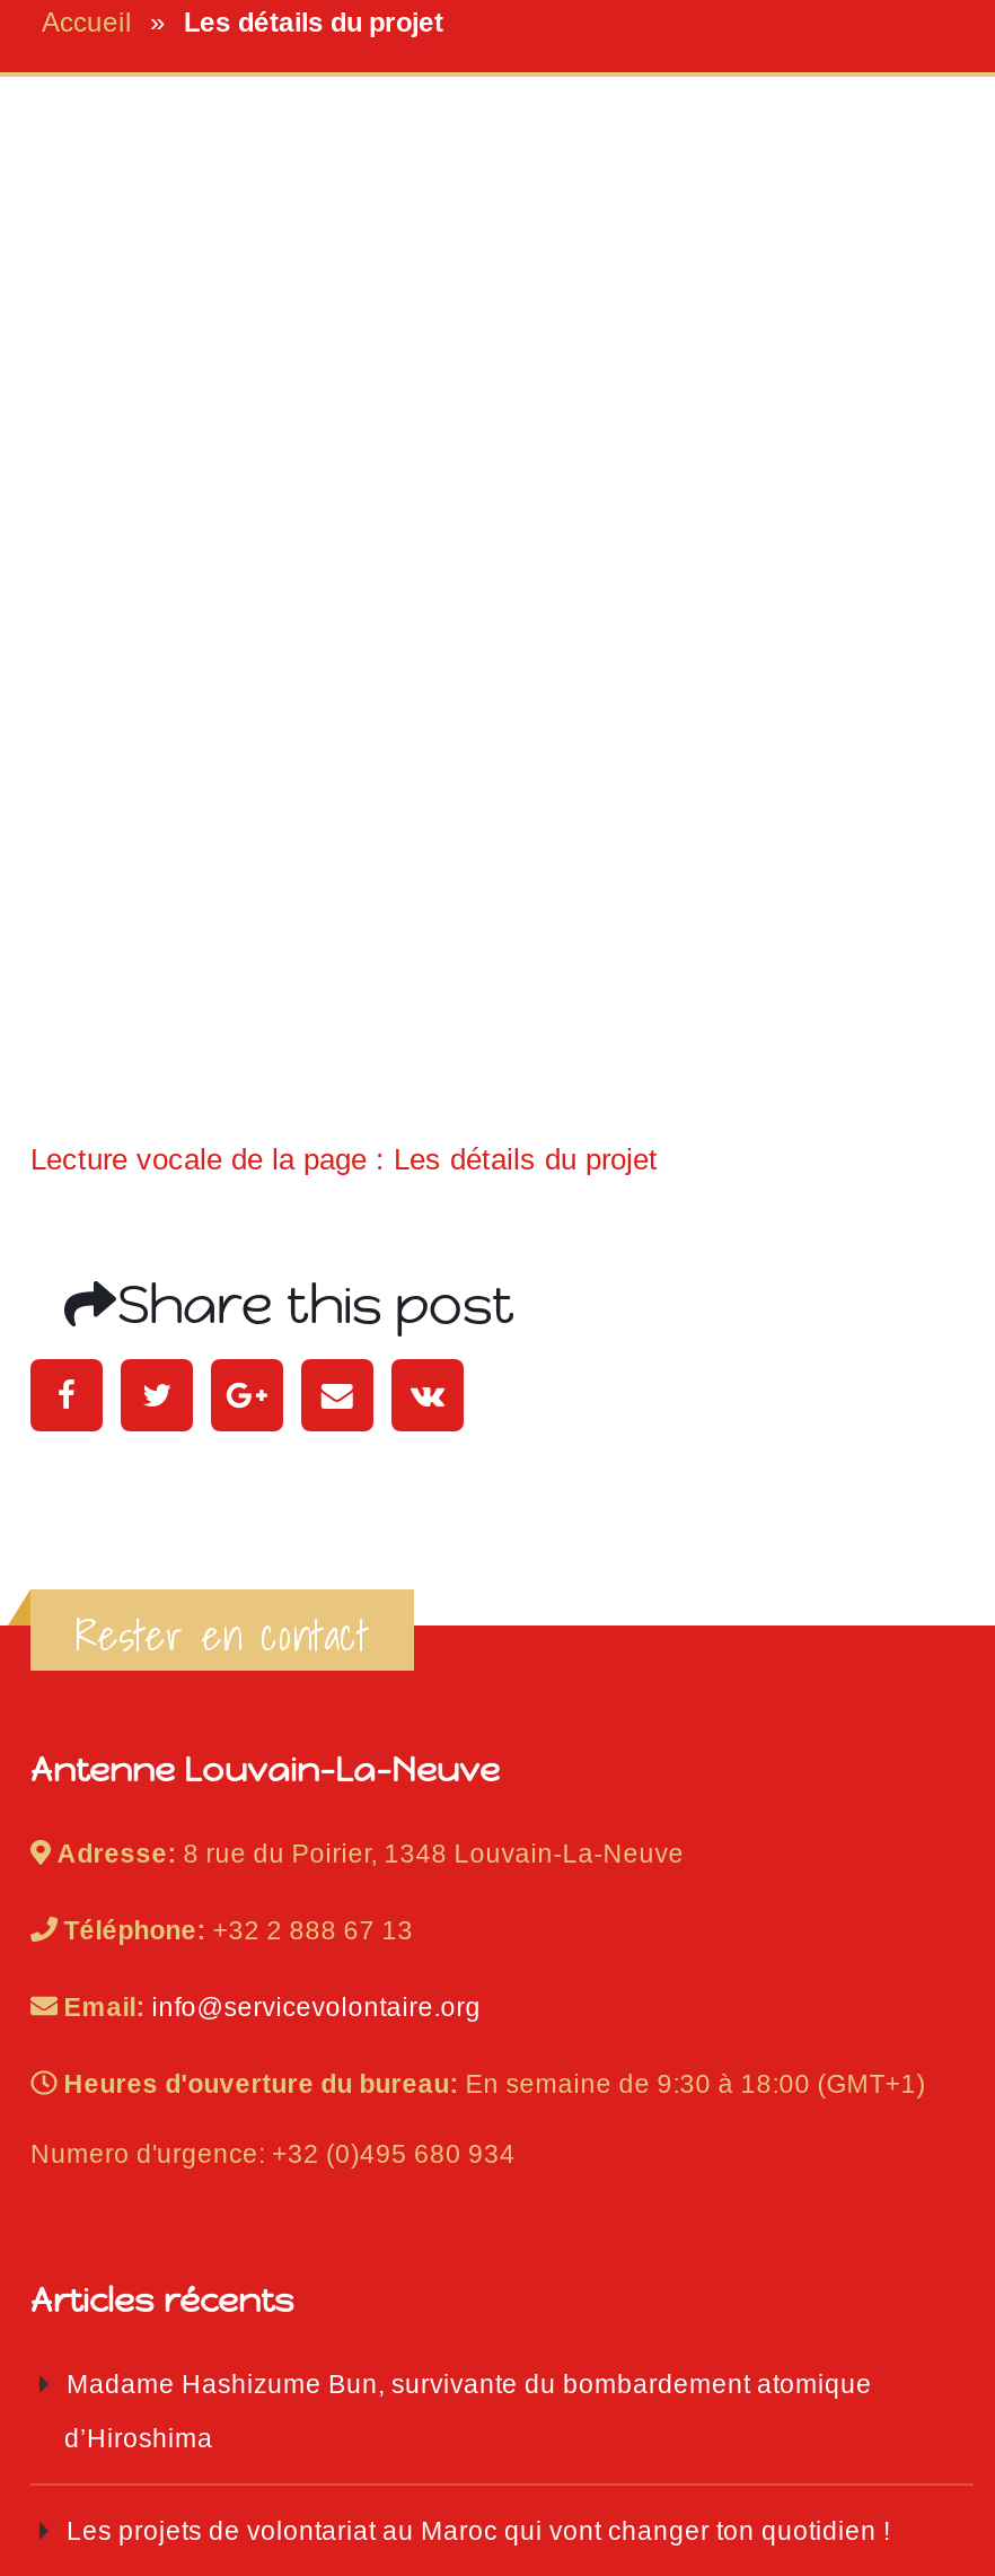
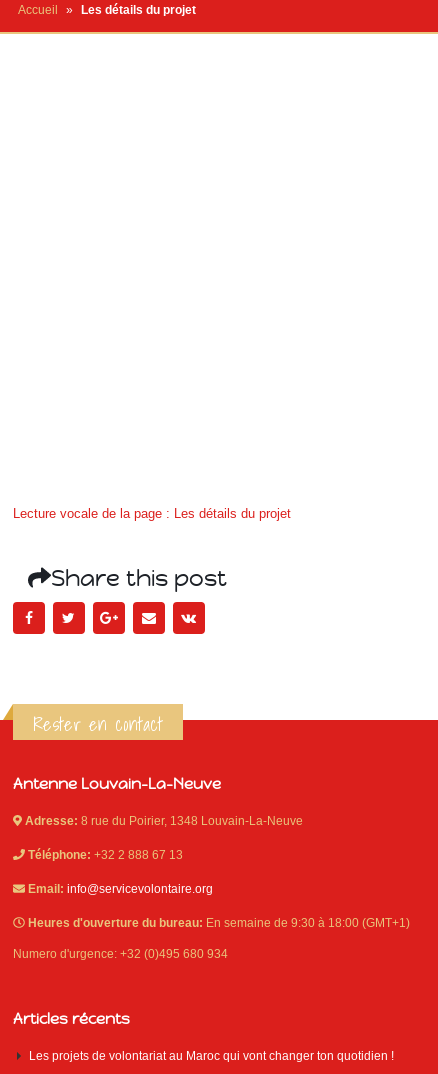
[64,2368,872,2452] Madame Hashizume Bun, survivante du bombardement atomique | d’Hiroshima -> none

